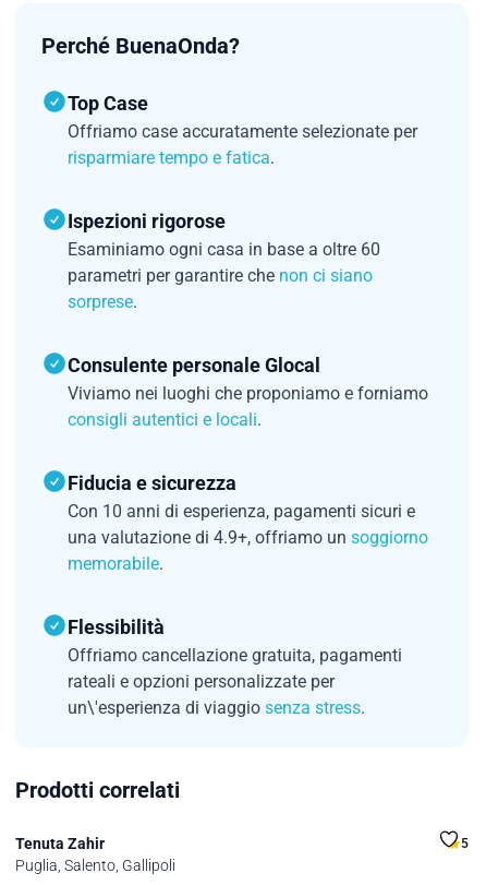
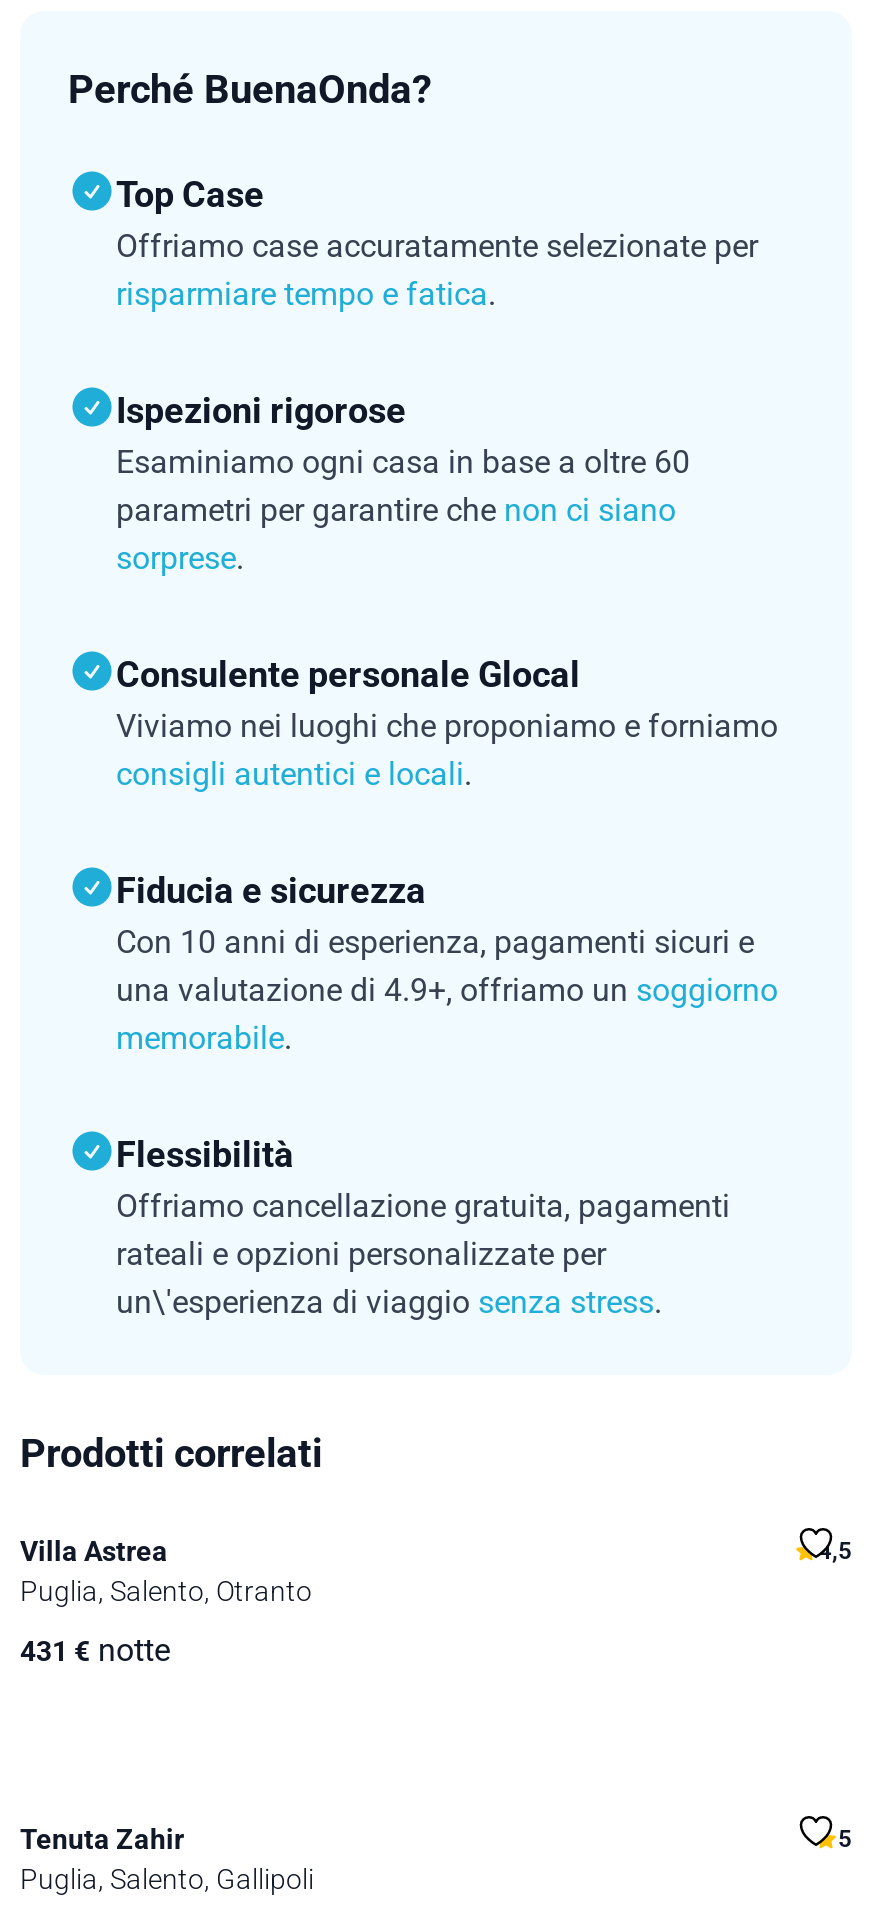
none -> [20,1536,852,1670] Villa Astrea | 4,5 | Puglia, Salento, Otranto | 431 € notte

